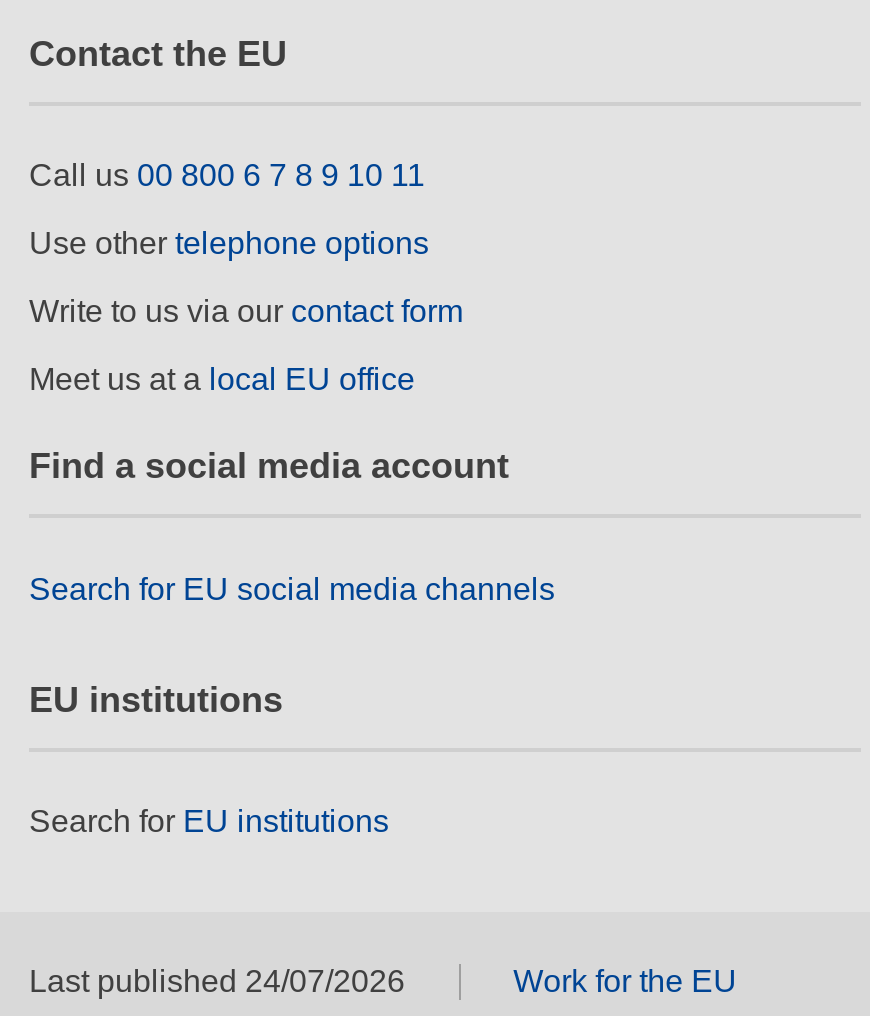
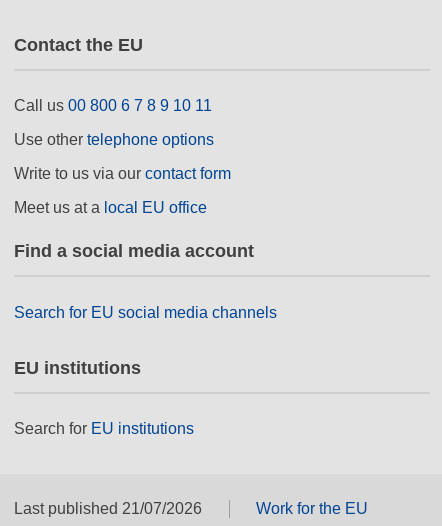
[29,965,405,999] Last published 24/07/2026 -> [14,500,202,517] Last published 21/07/2026

